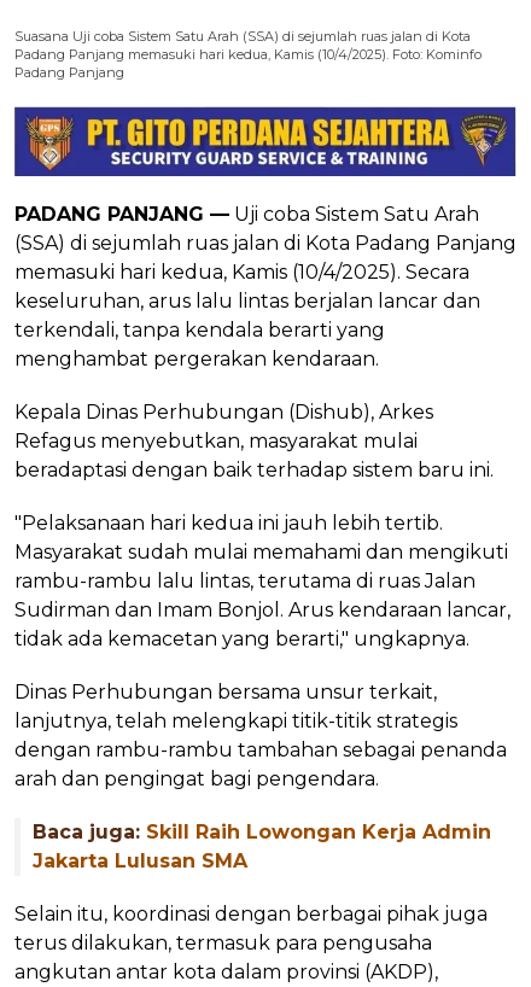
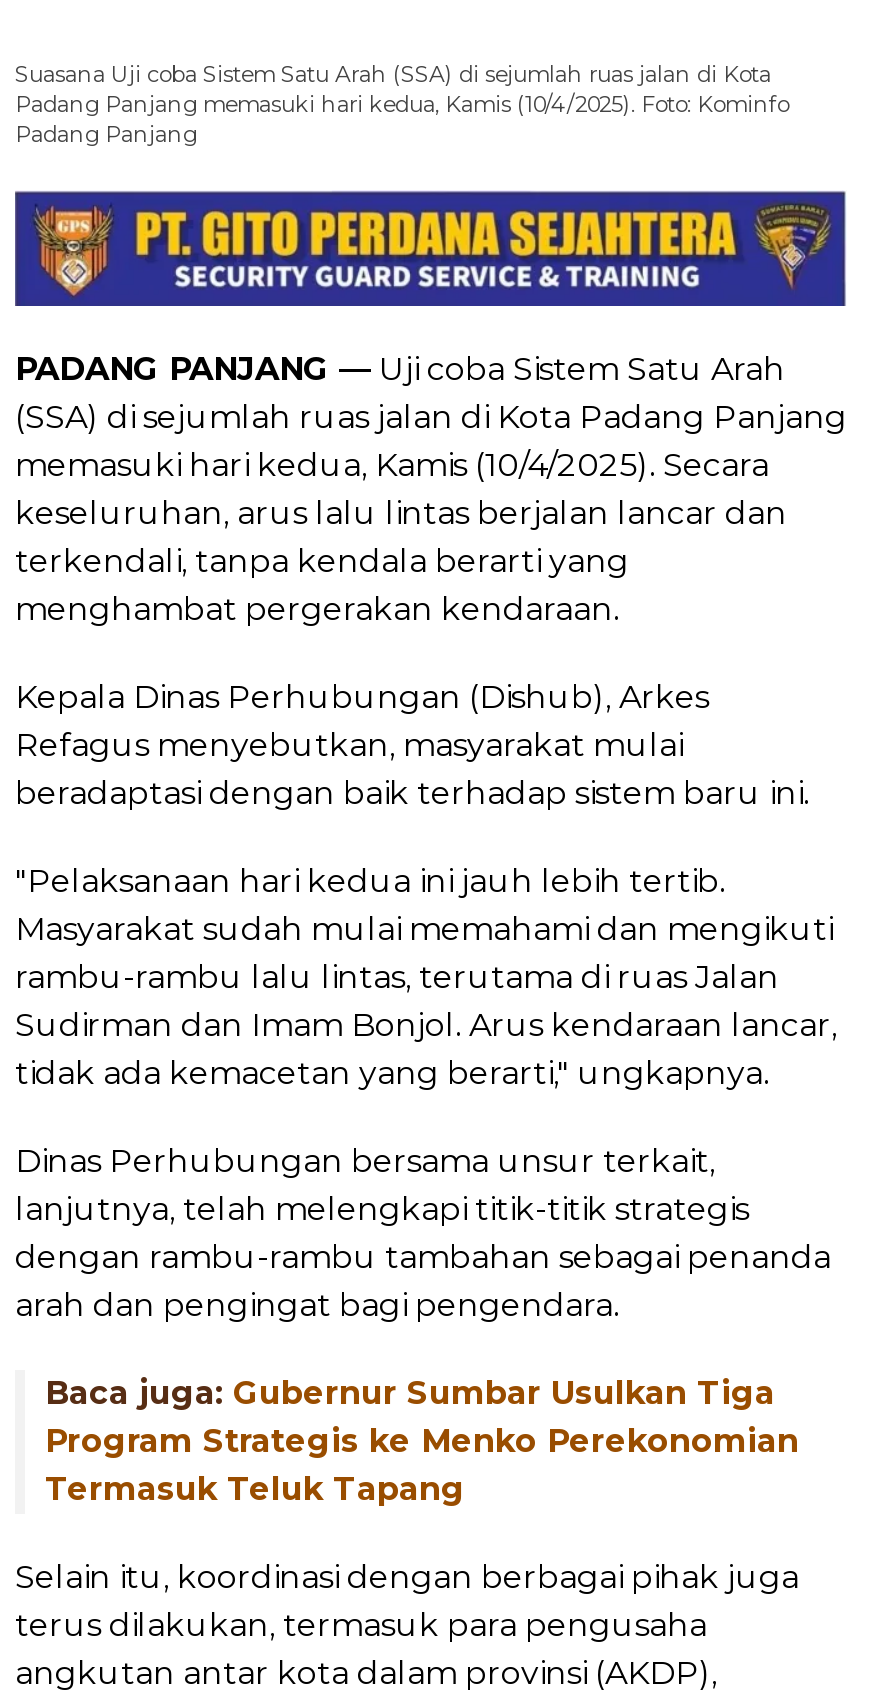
[33,820,491,872] Baca juga: Skill Raih Lowongan Kerja Admin | Jakarta Lulusan SMA -> [45,1374,799,1508] Baca juga: Gubernur Sumbar Usulkan Tiga | Program Strategis ke Menko Perekonomian | Termasuk Teluk Tapang

